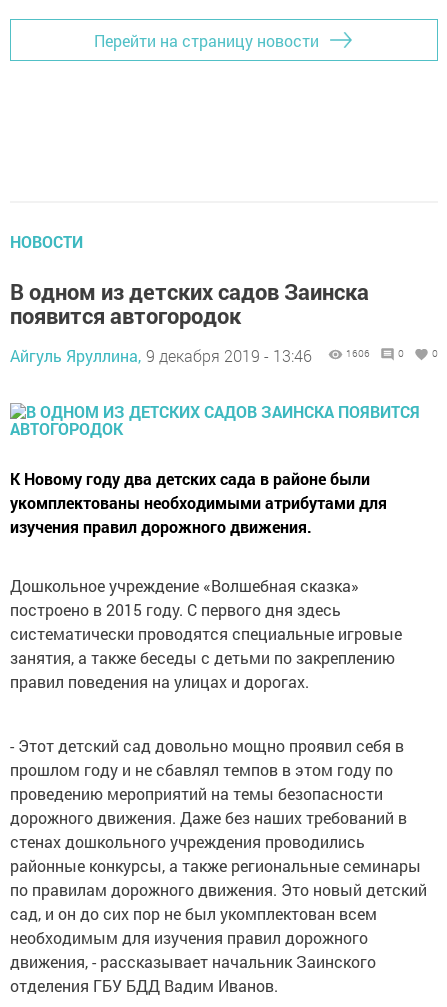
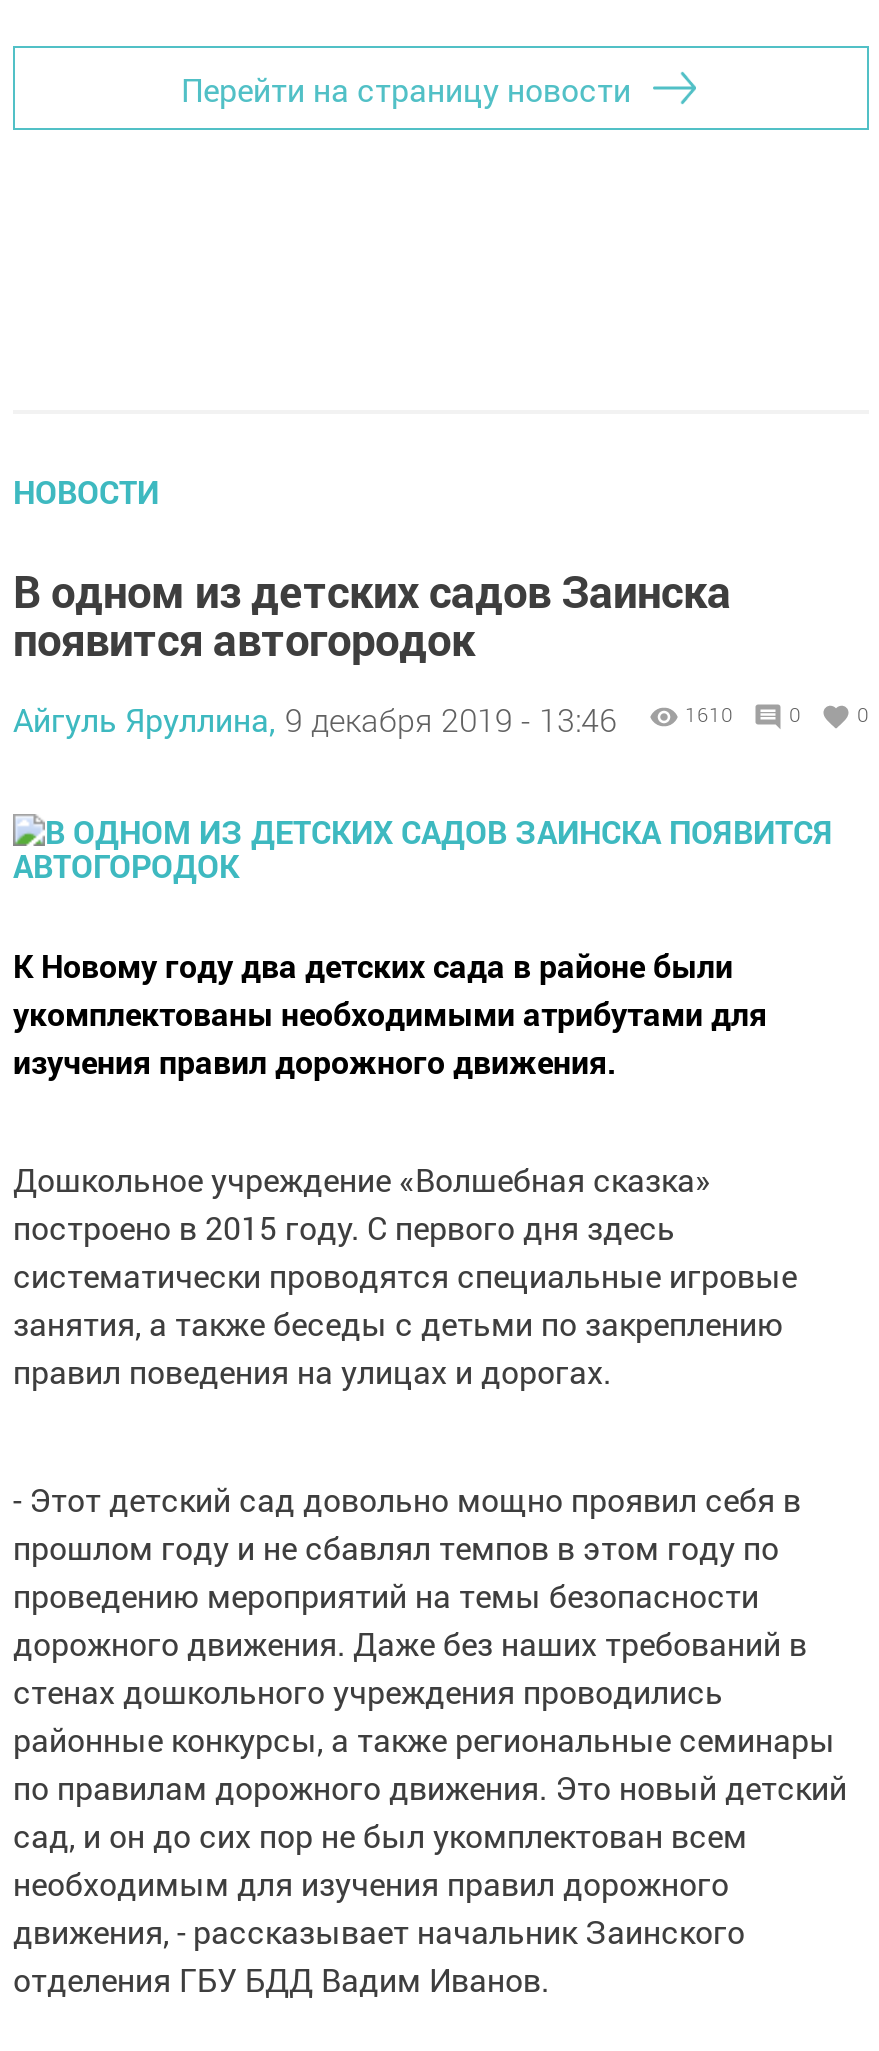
[346,347,370,360] 1606 -> [685,703,733,729] 1610

